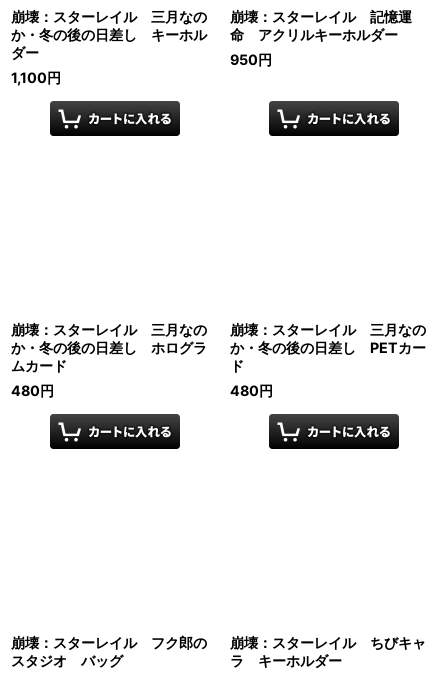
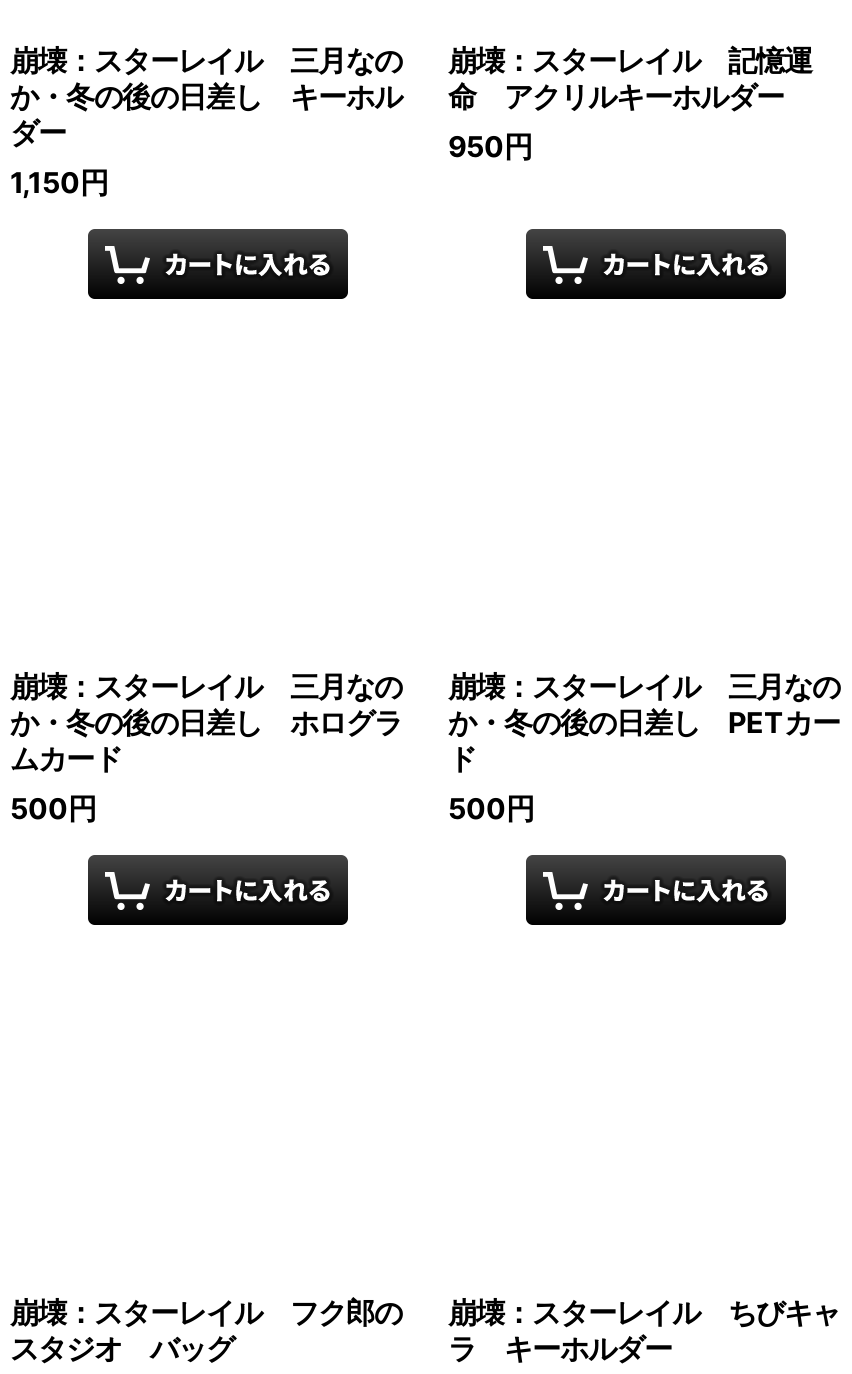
[11,69,61,86] 1,100円 -> [10,165,108,199] 1,150円
[11,382,54,399] 480円 -> [10,791,96,825] 500円
[230,382,273,399] 480円 -> [448,791,534,825] 500円

